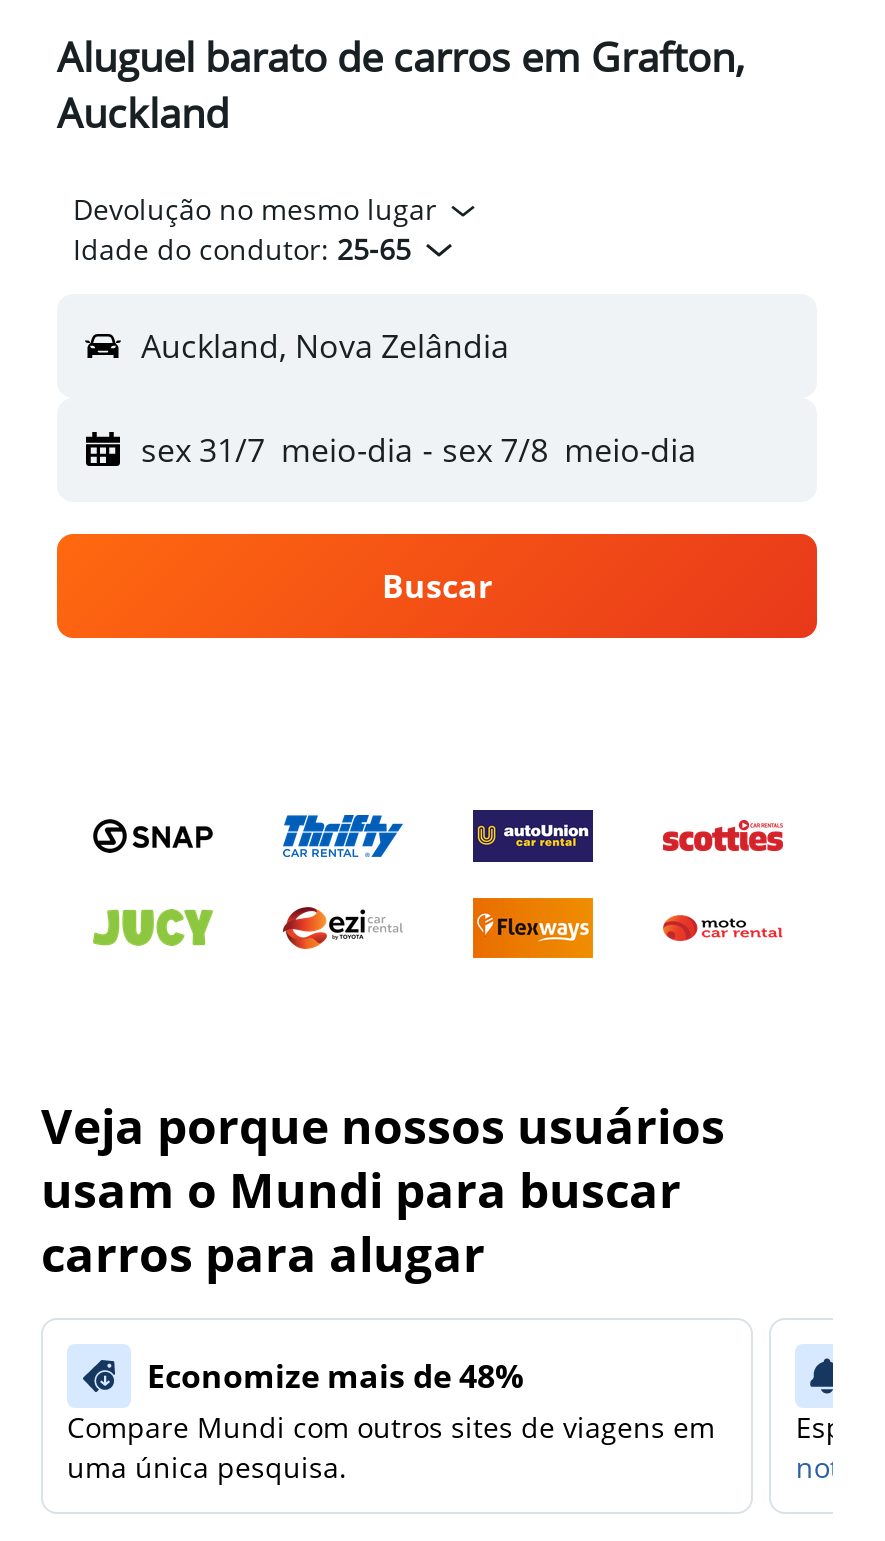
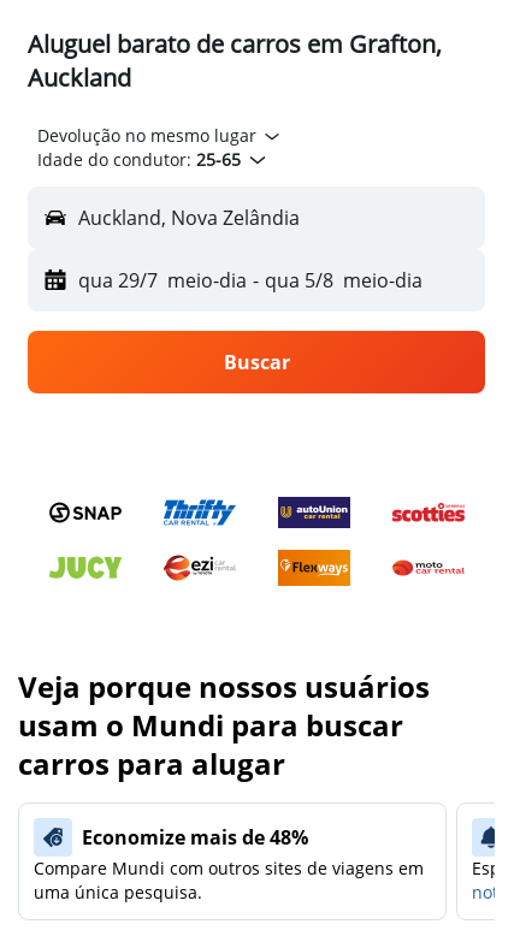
[141,428,696,472] sex 31/7 meio-dia - sex 7/8 meio-dia -> [78,267,422,294] qua 29/7 meio-dia - qua 5/8 meio-dia

